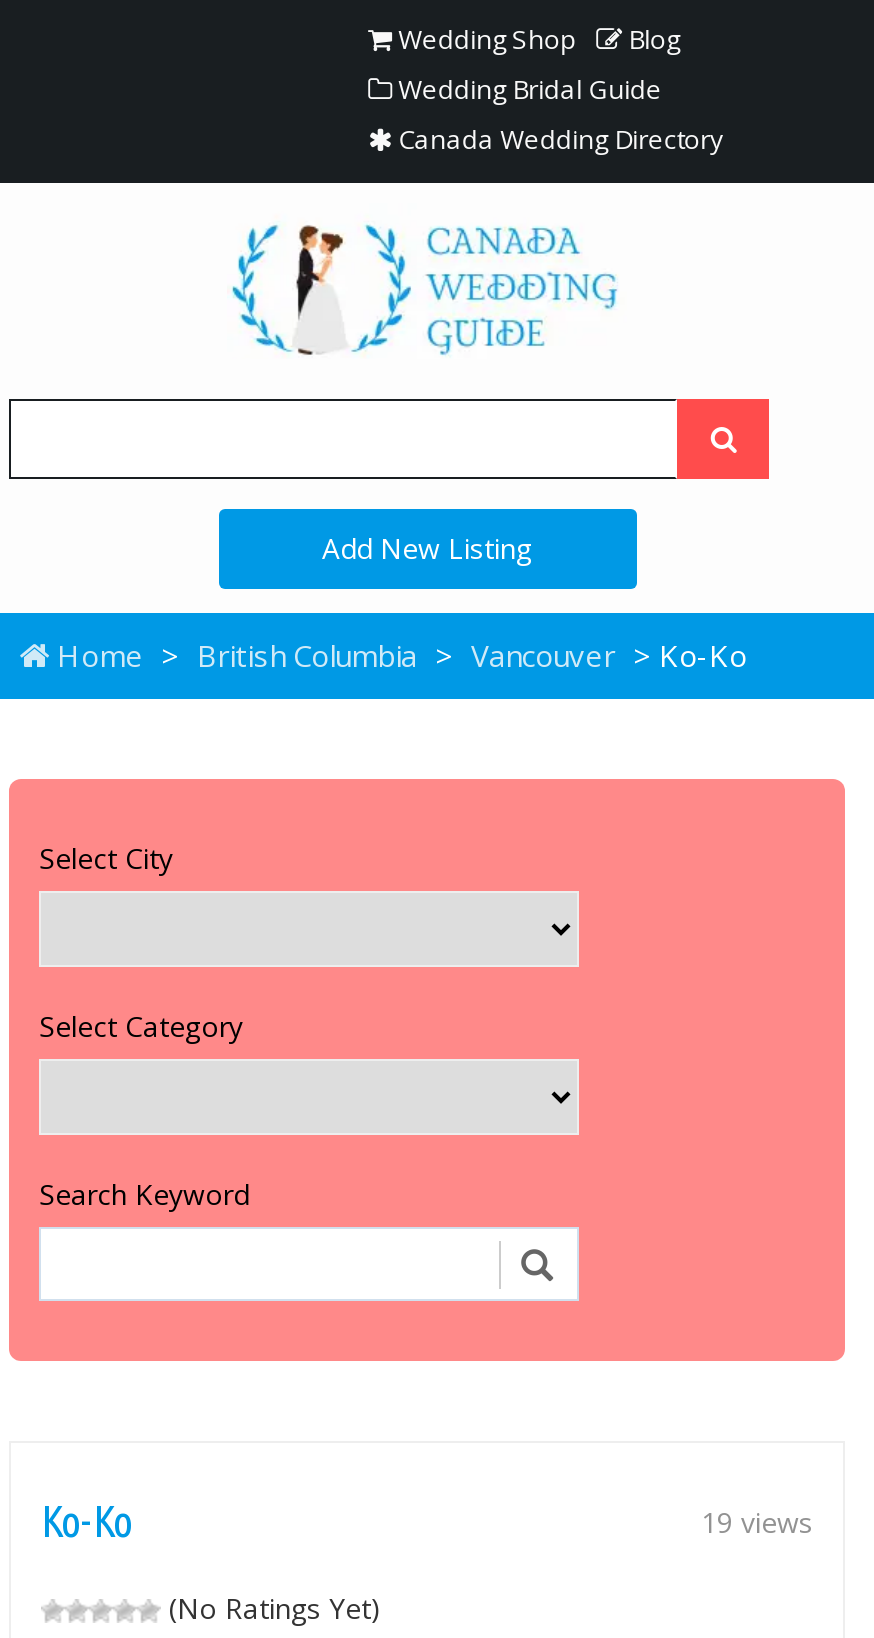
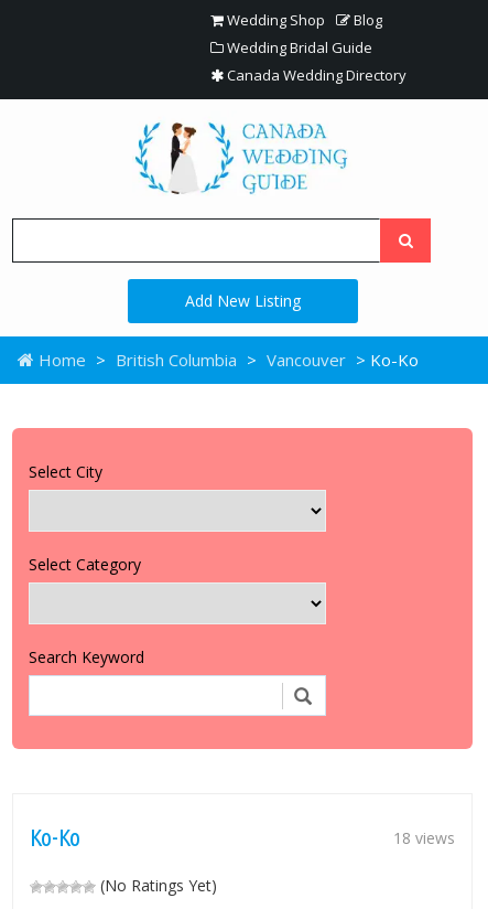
[701,1503,813,1541] 19 views -> [393,827,455,848] 18 views

